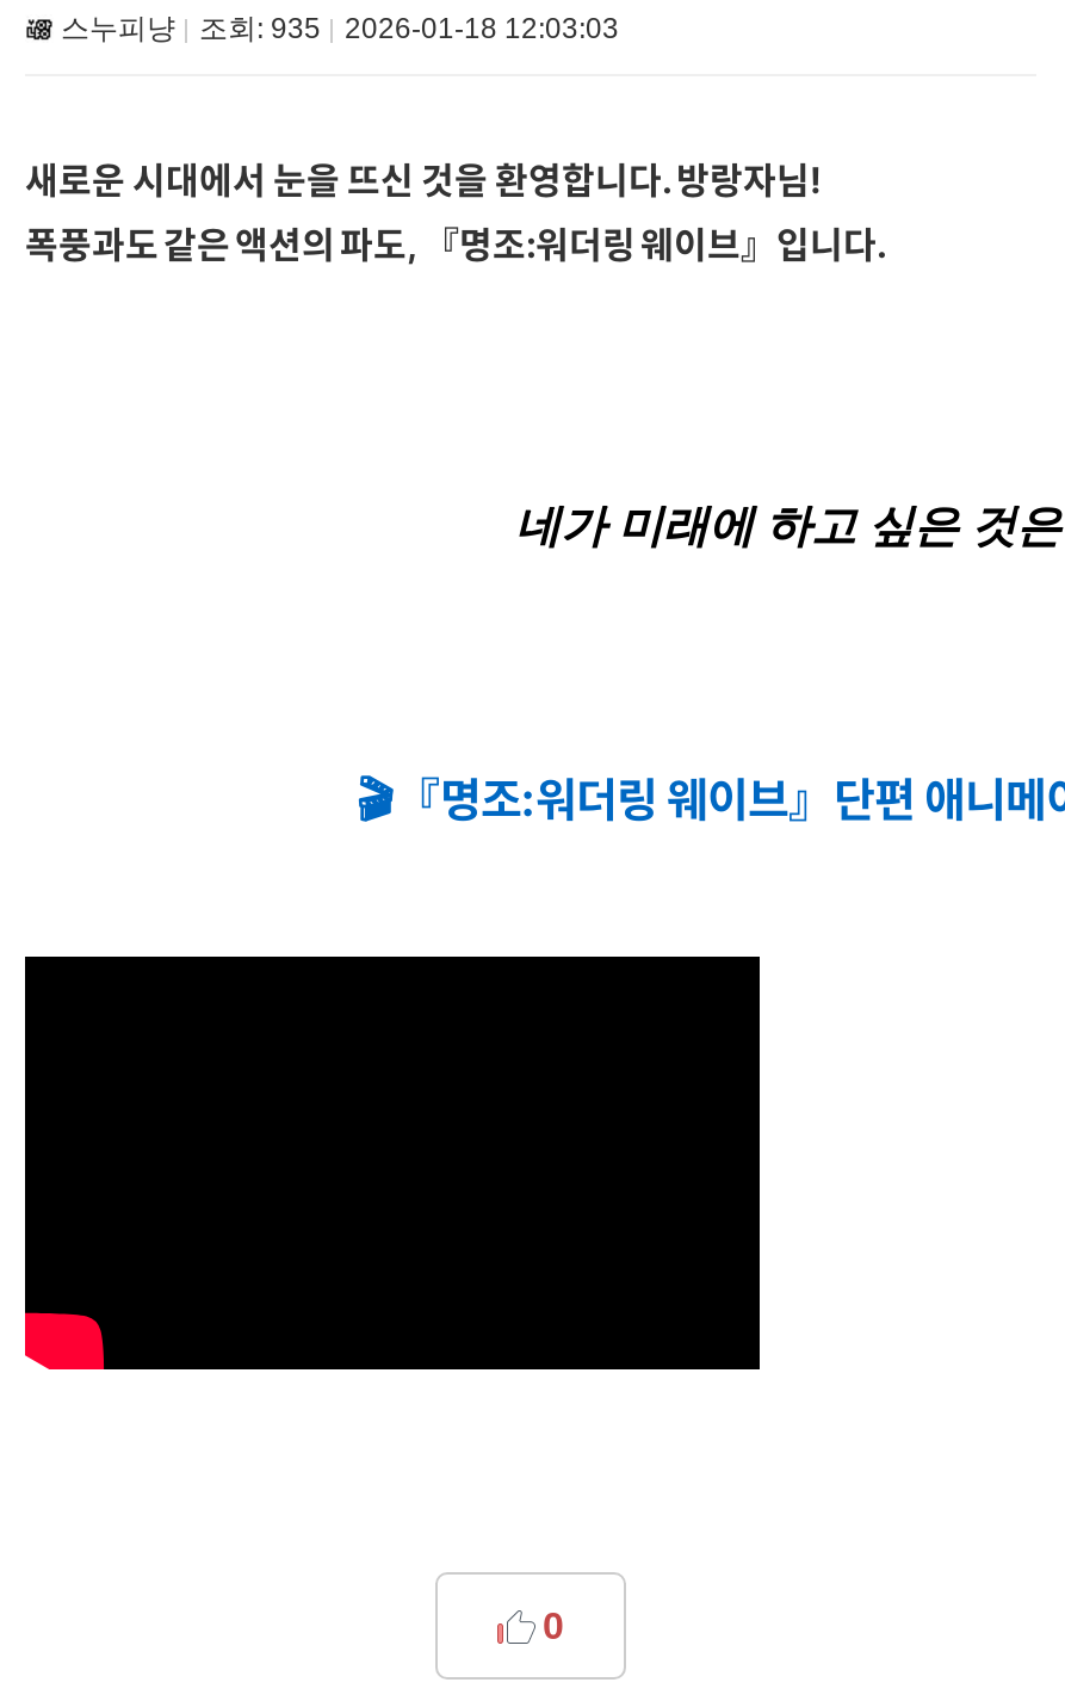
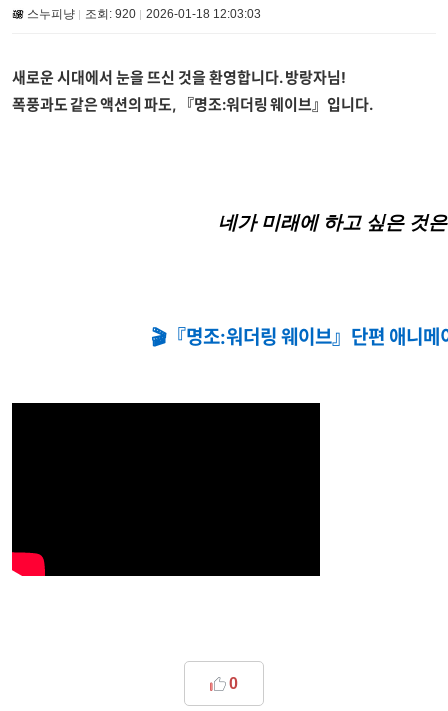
[61,12,619,45] 스누피냥 조회: 935 2026-01-18 12:03:03 -> [27,7,261,21] 스누피냥 조회: 920 2026-01-18 12:03:03

